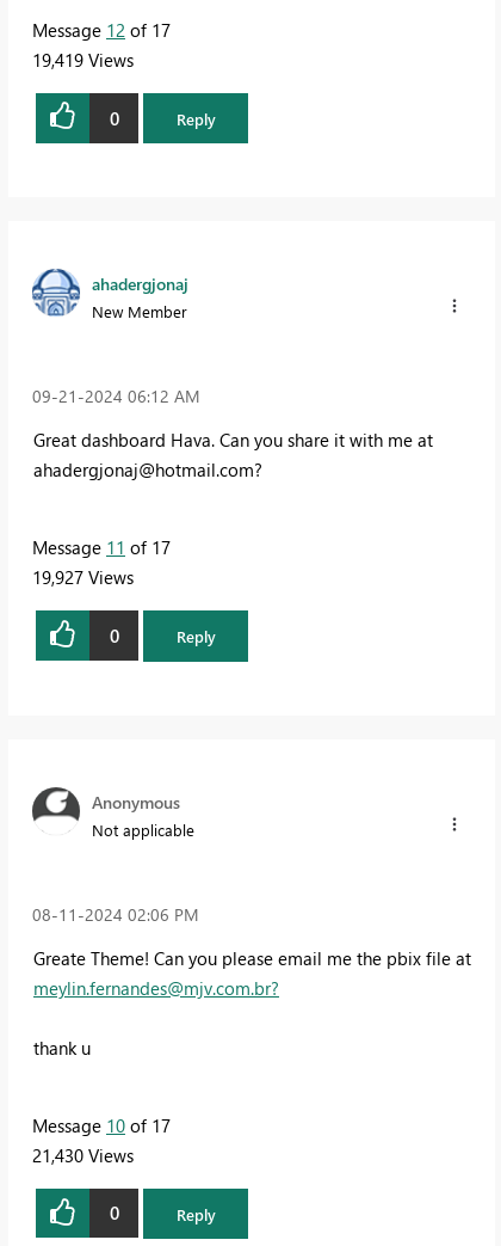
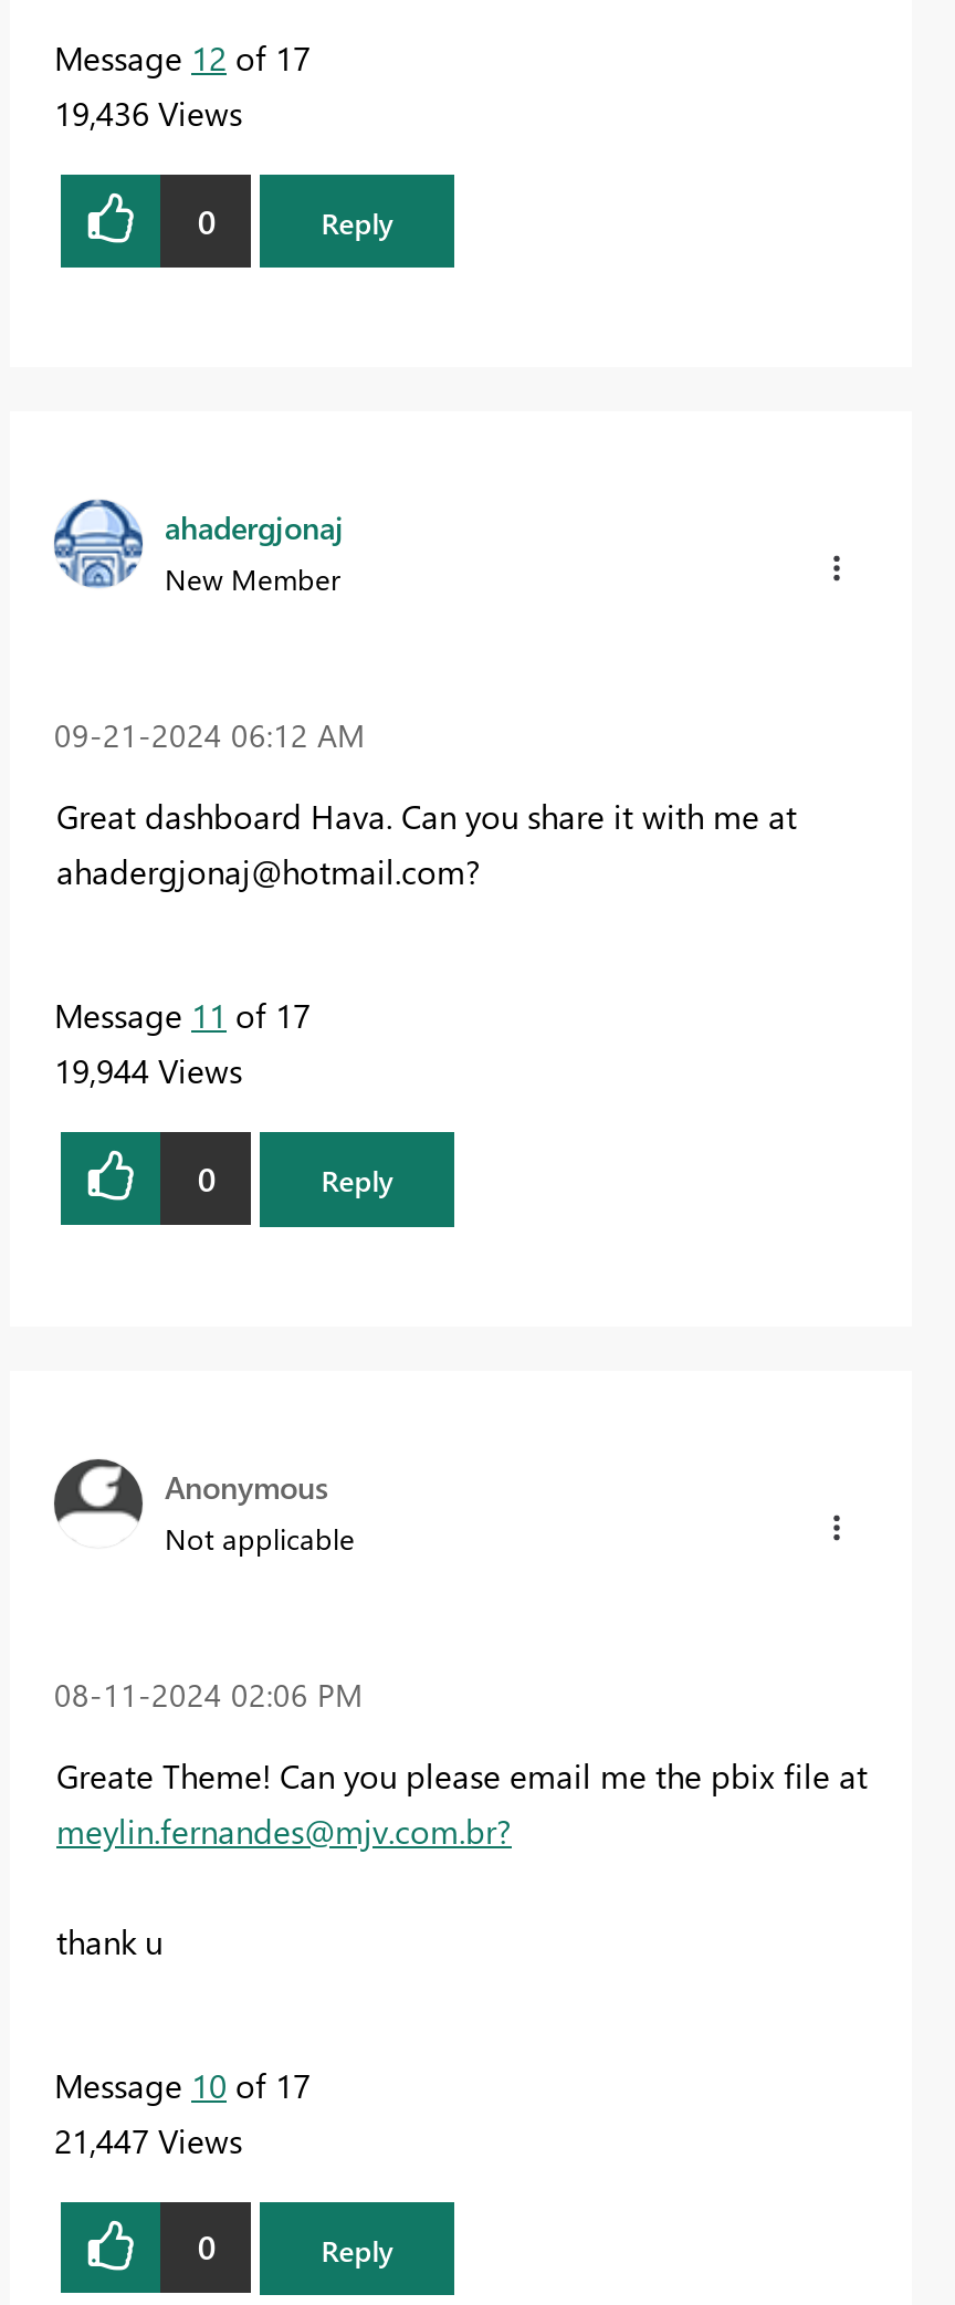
[32,48,134,72] 19,419 Views -> [54,91,242,135] 19,436 Views
[32,566,134,590] 19,927 Views -> [54,1049,242,1093] 19,944 Views
[32,1143,134,1167] 21,430 Views -> [54,2118,242,2162] 21,447 Views

